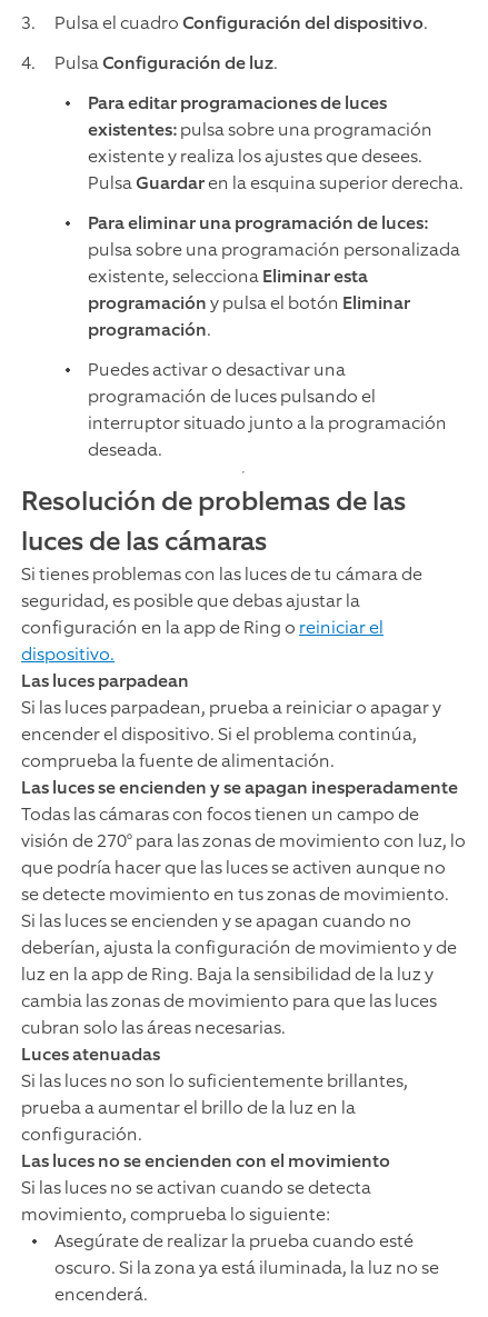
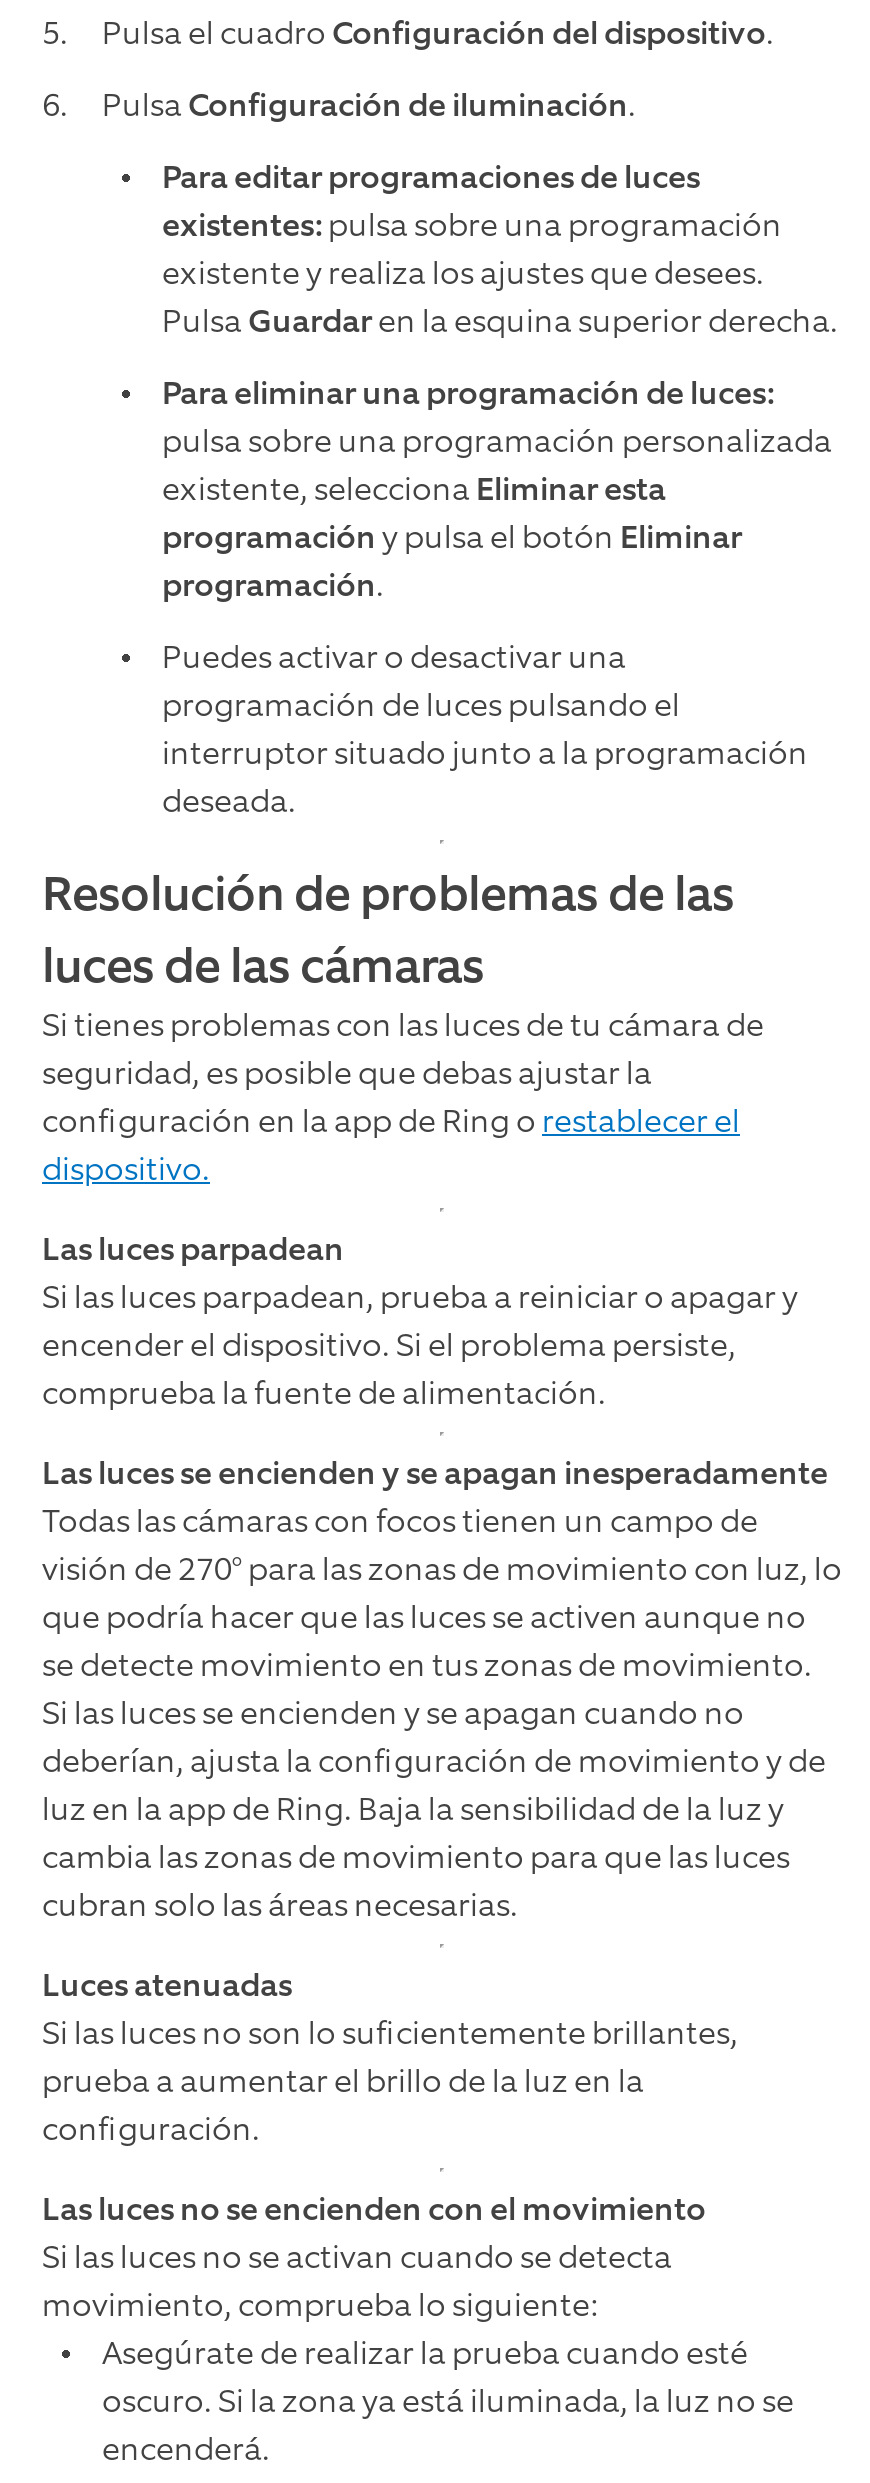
[54,51,278,75] Pulsa Configuración de luz. -> [102,84,636,126] Pulsa Configuración de iluminación.
[21,616,384,639] configuración en la app de Ring o reiniciar el -> [42,1100,740,1142] configuración en la app de Ring o restablecer el
[21,723,417,746] encender el dispositivo. Si el problema continúa, -> [42,1324,736,1366] encender el dispositivo. Si el problema persiste,

